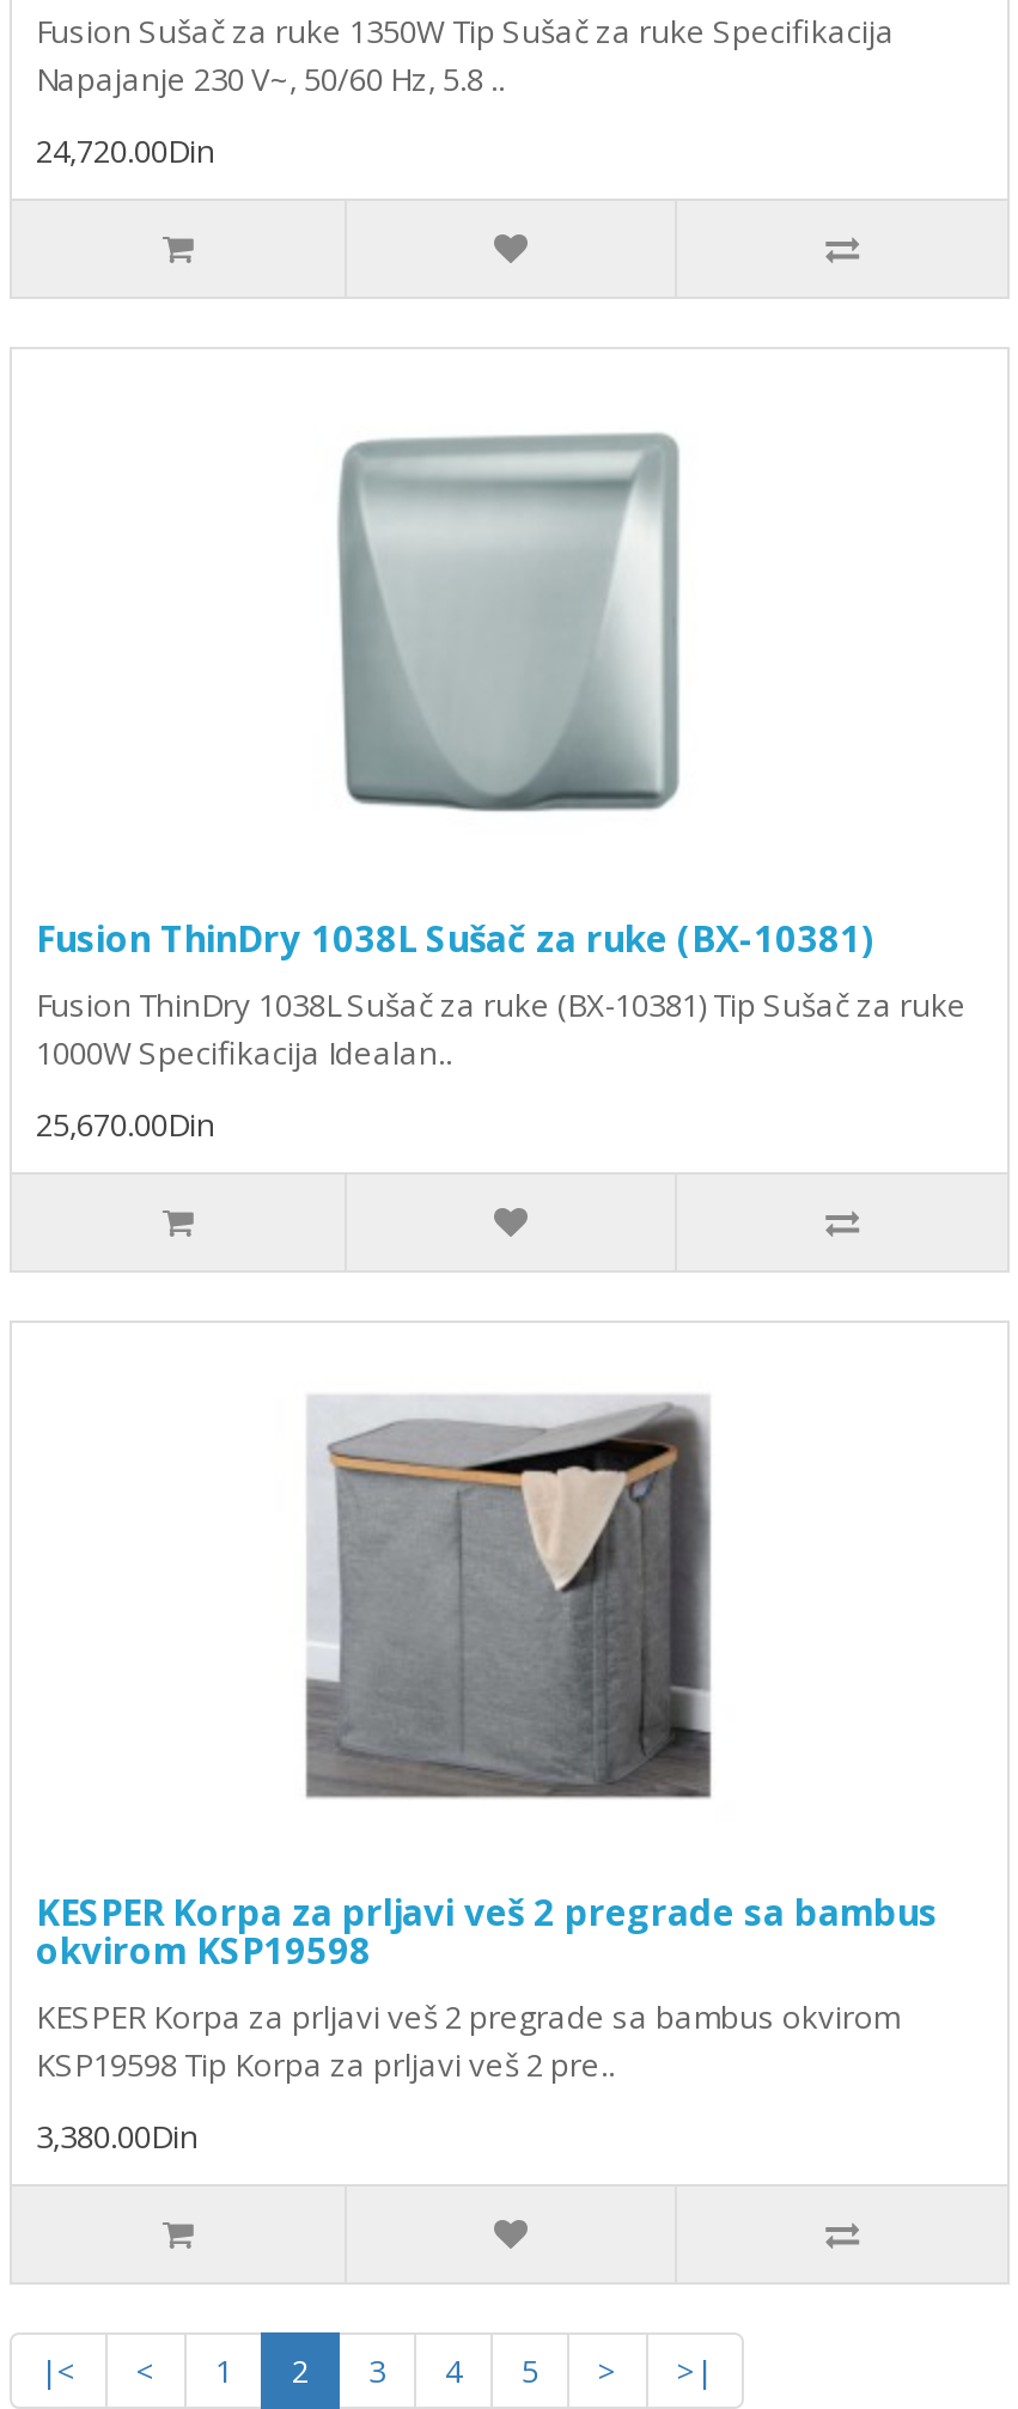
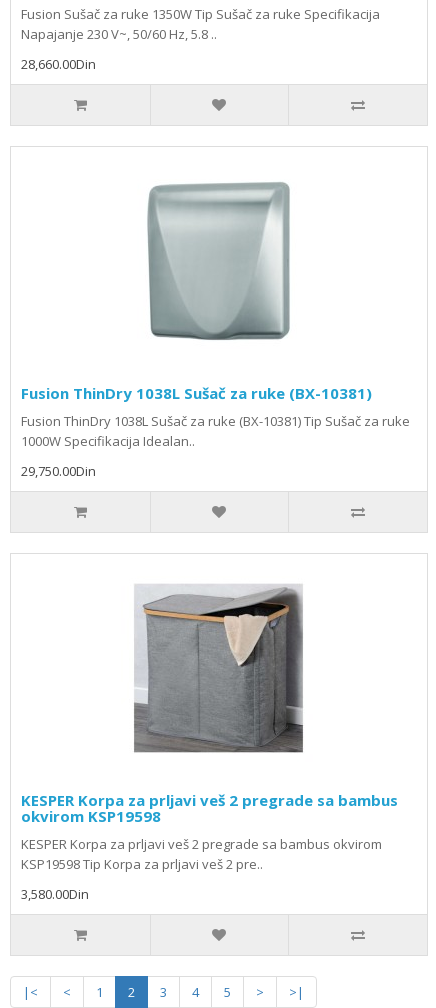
[36,129,215,172] 24,720.00Din -> [21,55,96,73] 28,660.00Din
[36,1103,215,1146] 25,670.00Din -> [21,462,96,480] 29,750.00Din
[36,2115,199,2158] 3,380.00Din -> [21,885,89,903] 3,580.00Din

